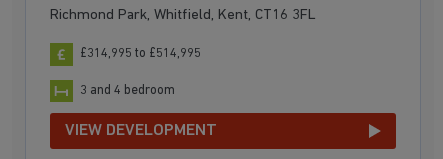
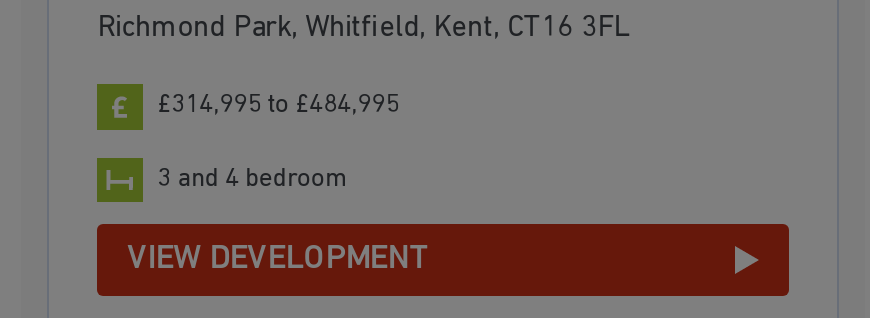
[80,47,201,60] £314,995 to £514,995 -> [157,93,399,119] £314,995 to £484,995

